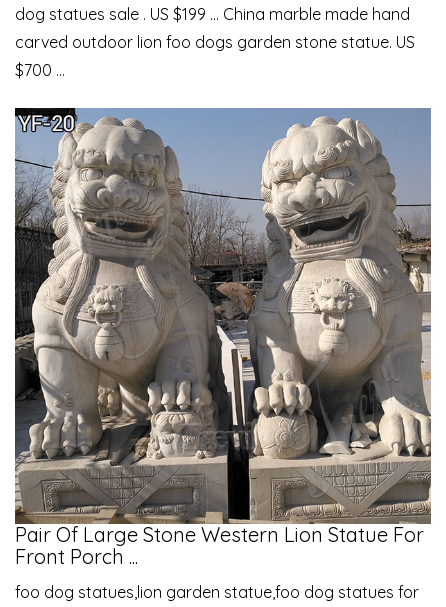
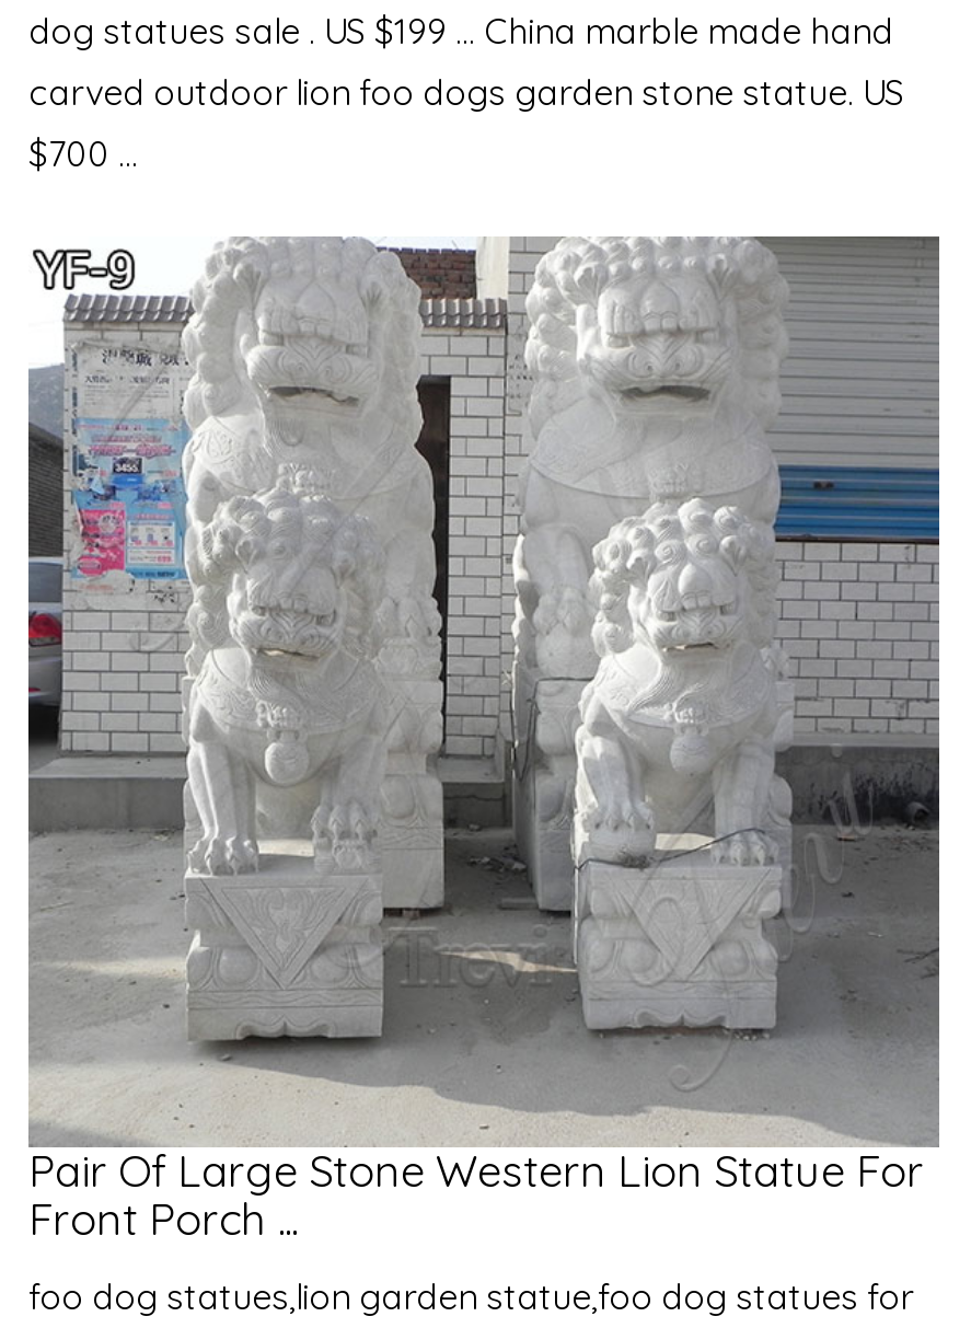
[14,107,431,523] [image] -> [26,234,941,1147] [image]

